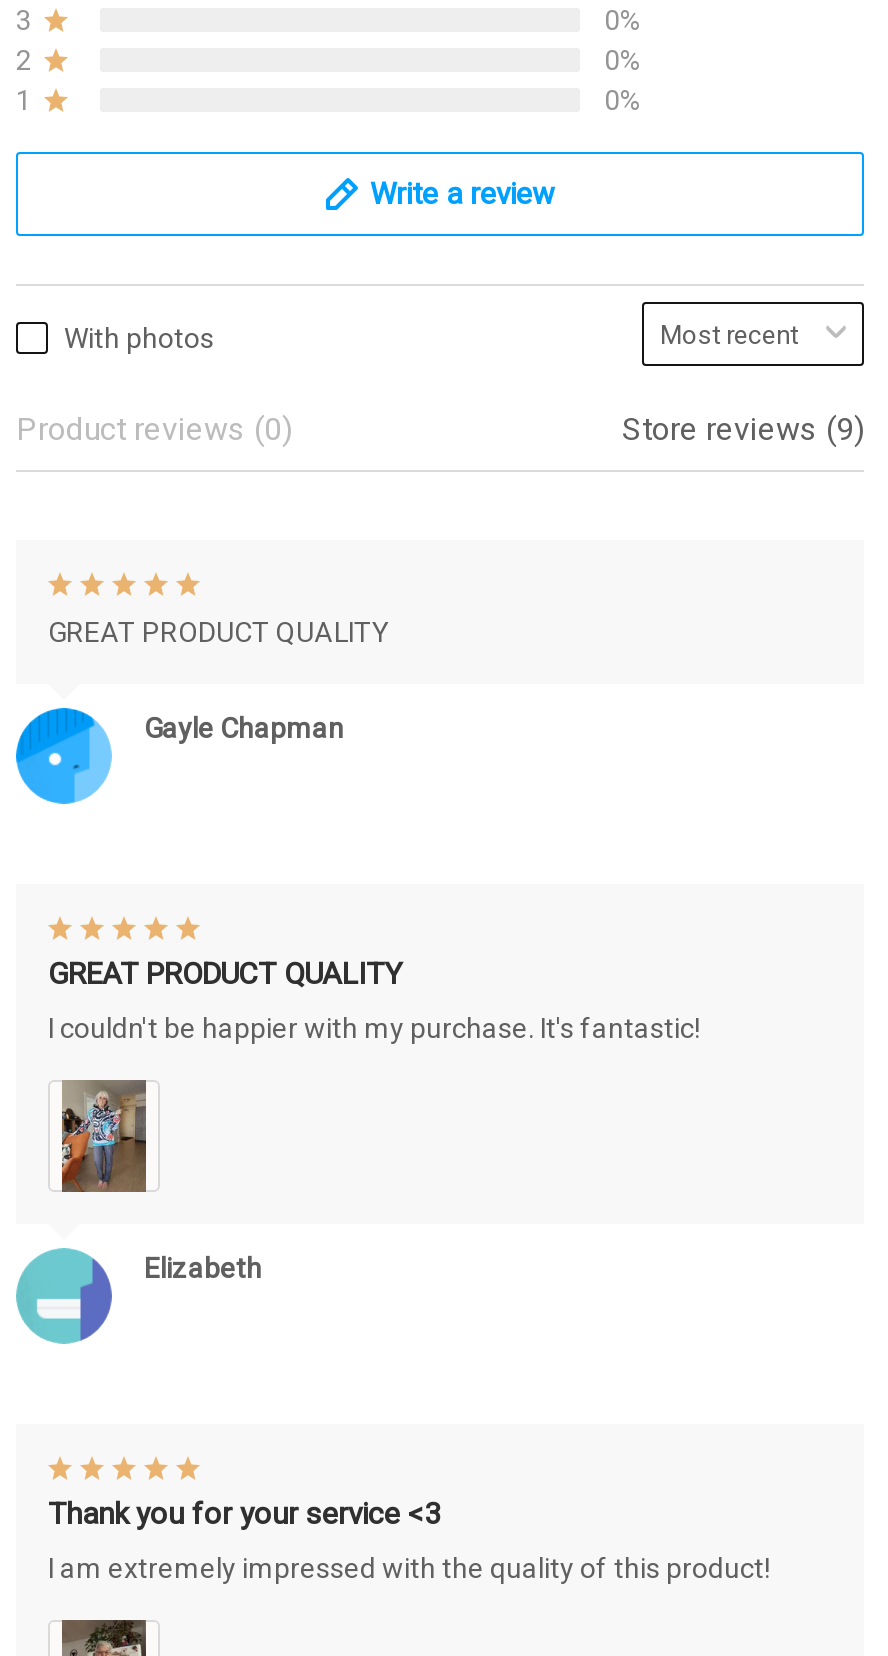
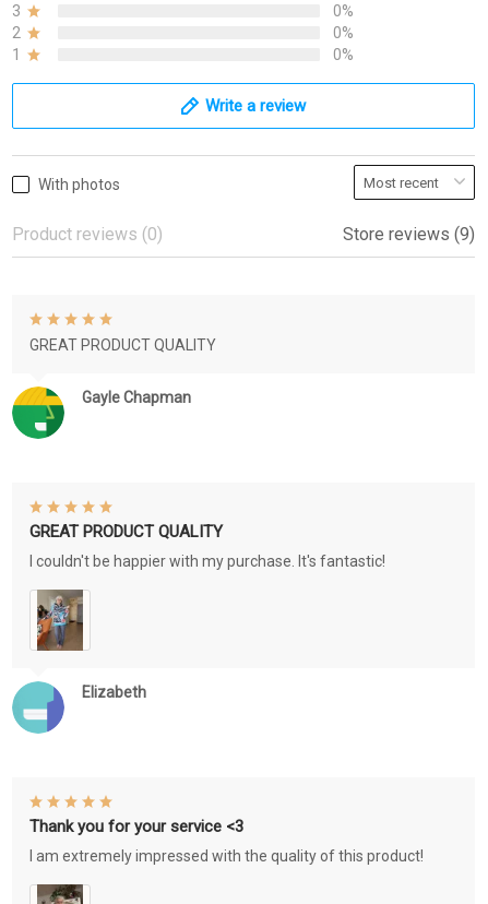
[14,706,114,806] [image] -> [11,385,66,440] [image]

